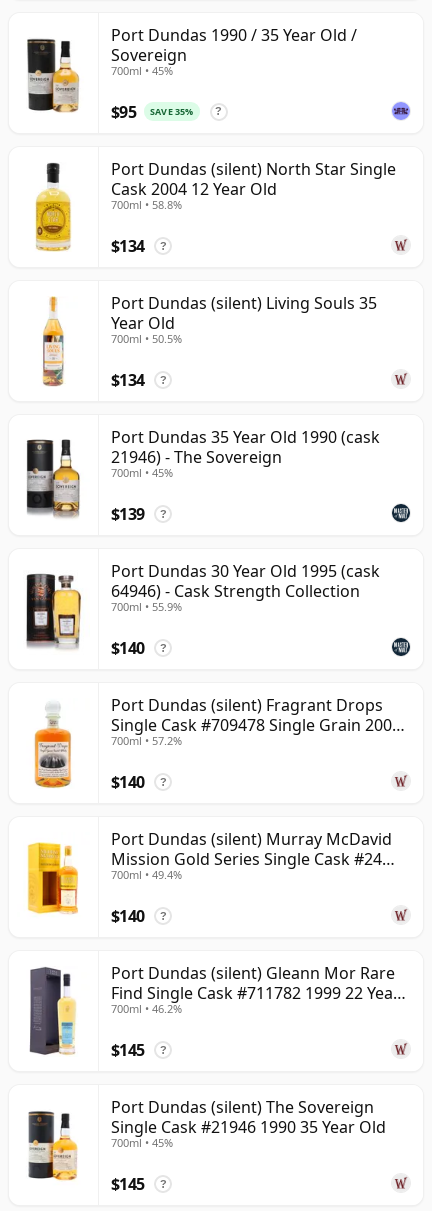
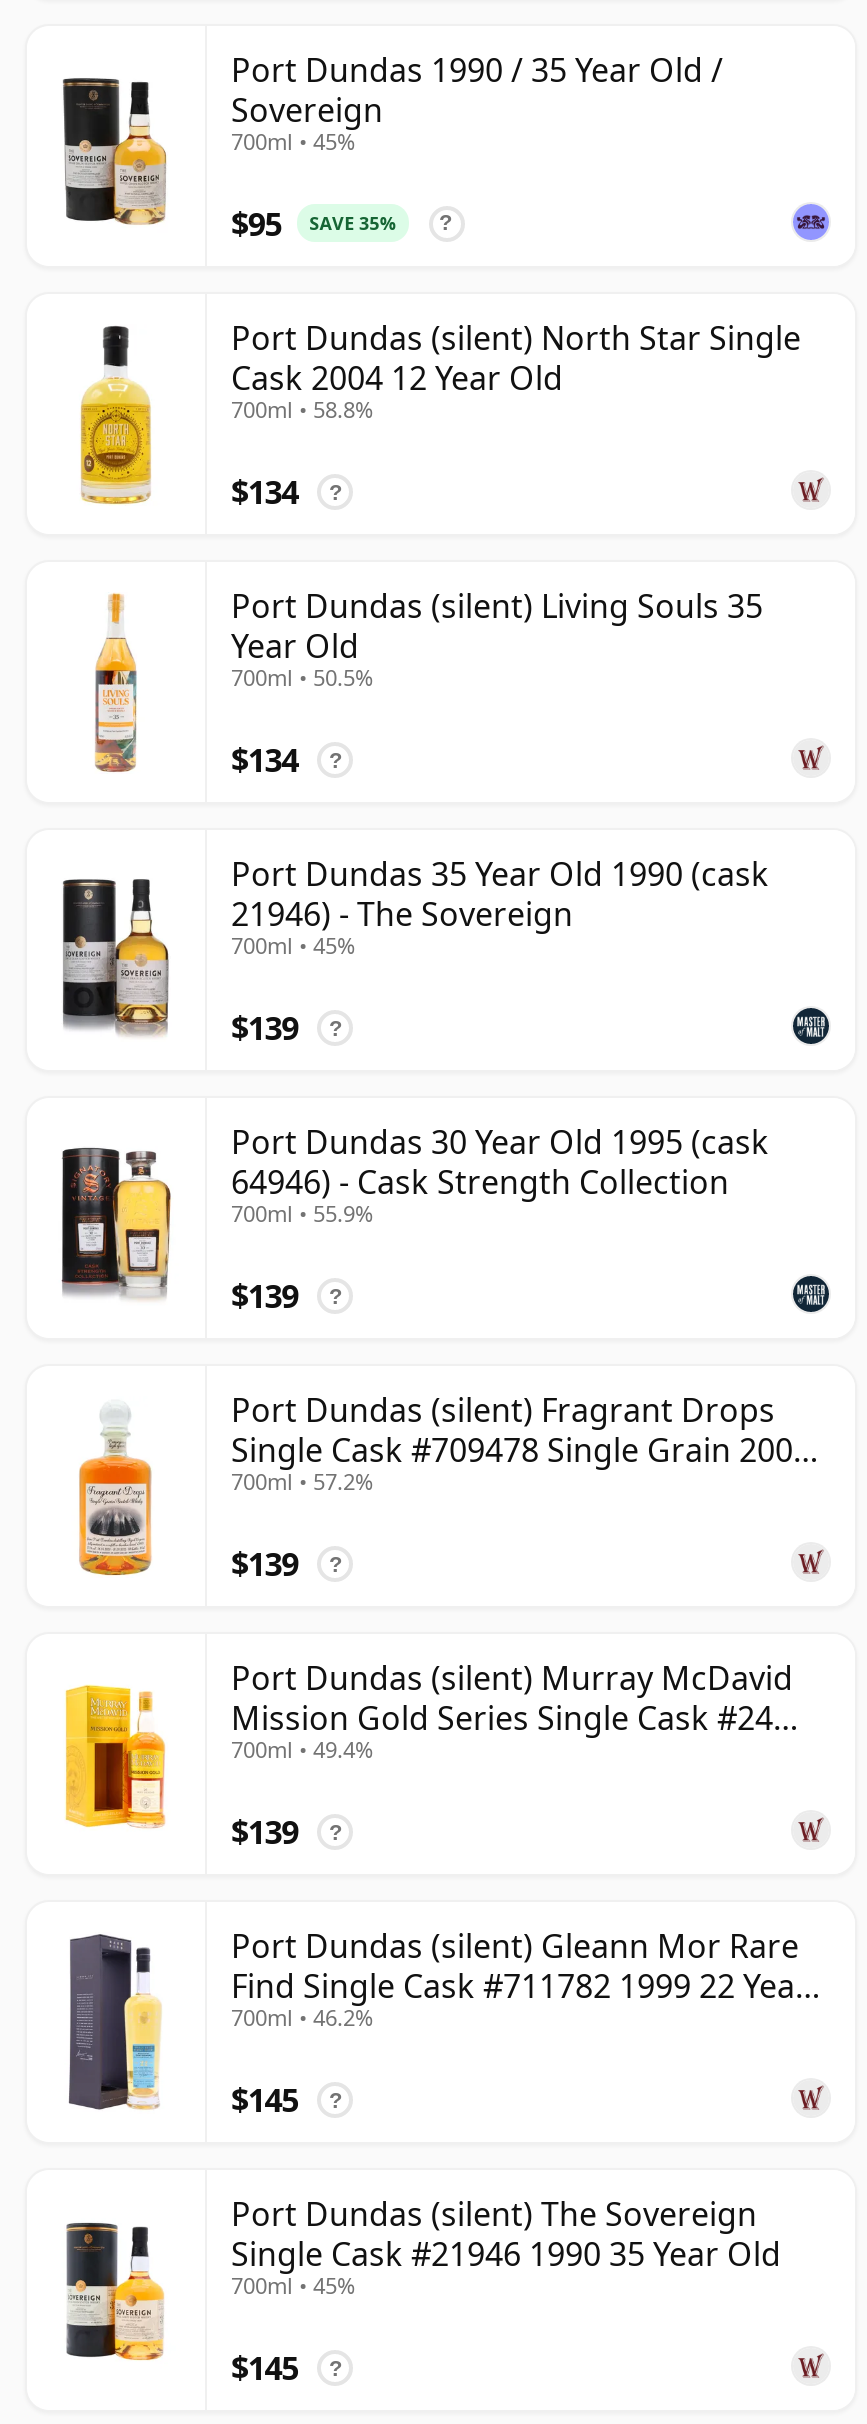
[111,637,144,659] $140 -> [231,1274,298,1318] $139
[111,771,144,793] $140 -> [231,1542,298,1586] $139
[111,905,144,927] $140 -> [231,1810,298,1854] $139

